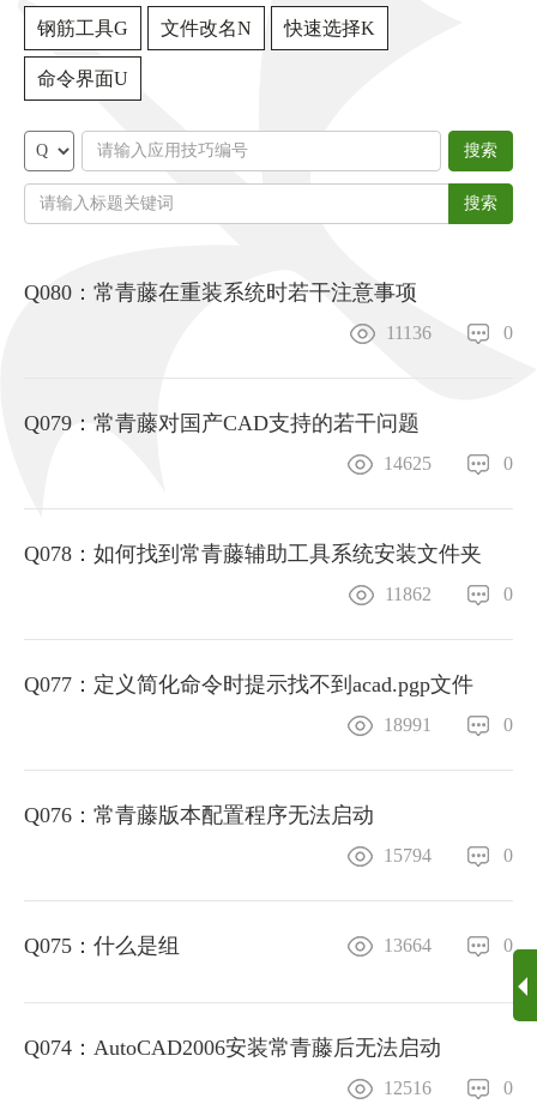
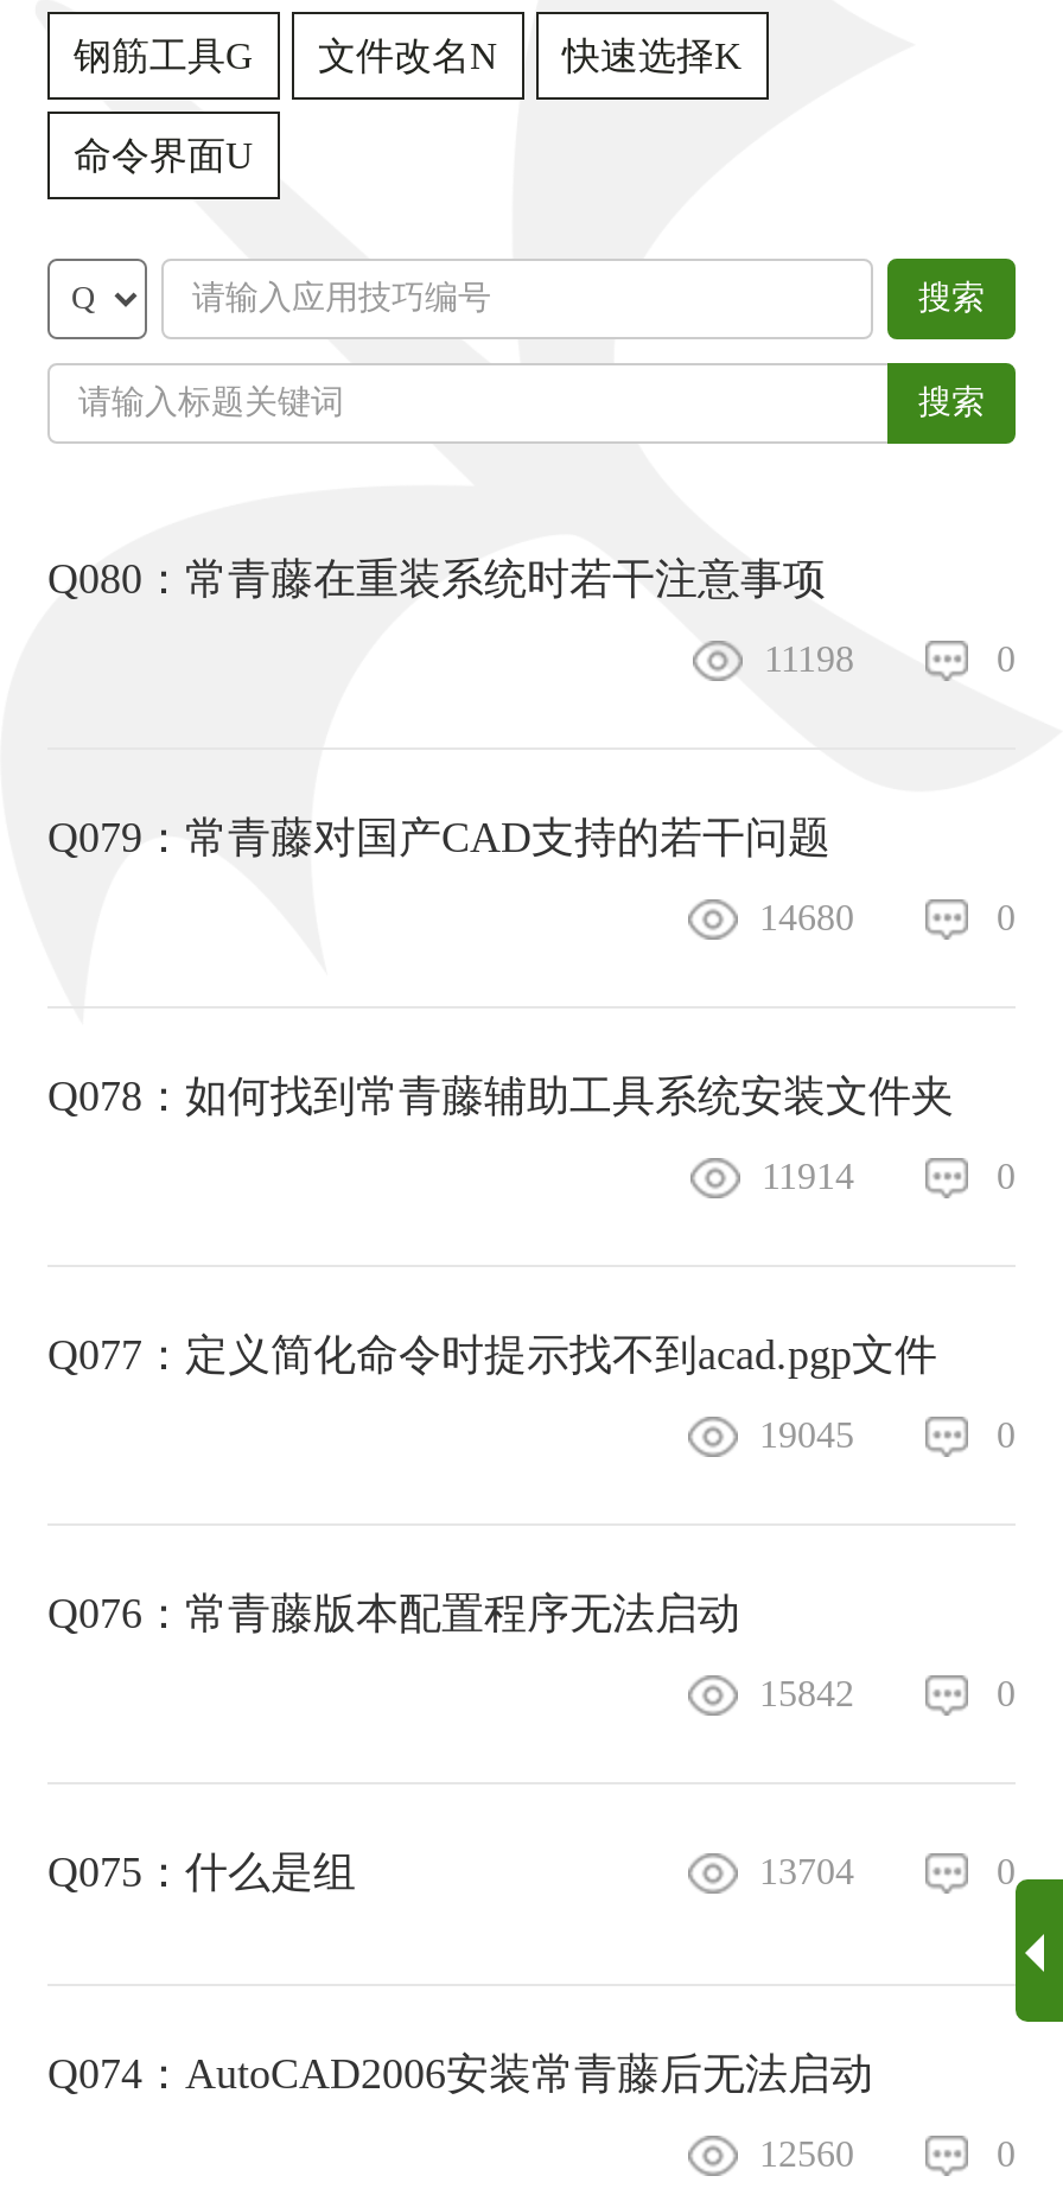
[386,322,432,343] 11136 -> [764,638,854,679] 11198
[384,453,432,473] 14625 -> [759,897,854,937] 14680
[385,584,432,604] 11862 -> [762,1156,854,1196] 11914
[384,714,432,735] 18991 -> [759,1414,854,1455] 19045
[384,845,432,865] 15794 -> [759,1673,854,1713] 15842
[384,935,432,955] 13664 -> [759,1851,854,1891] 13704
[384,1078,432,1098] 12516 -> [759,2133,854,2174] 12560

